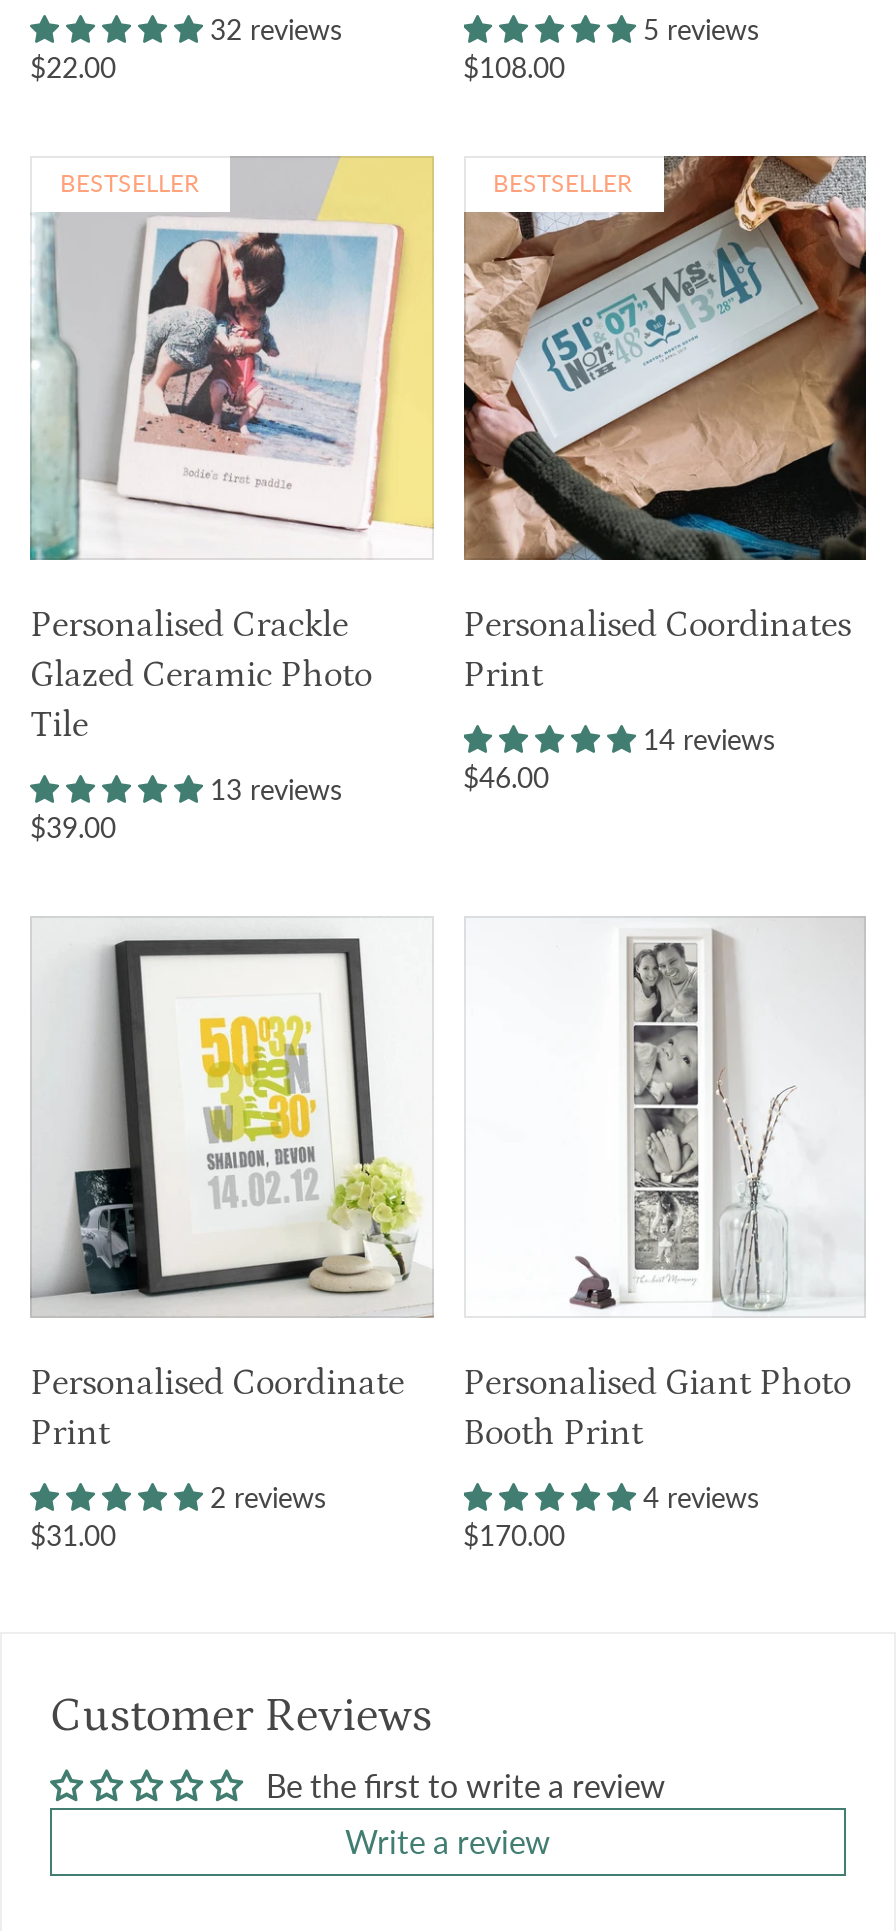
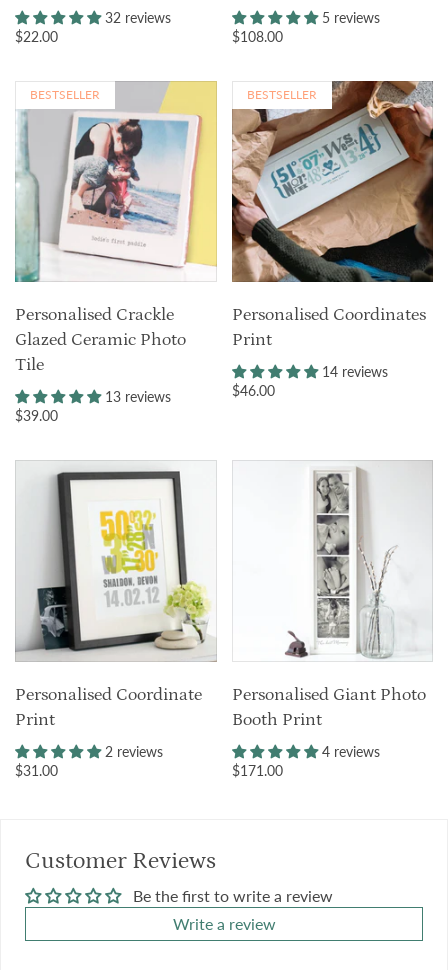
[463,1518,565,1552] $170.00 -> [231,762,282,779] $171.00

